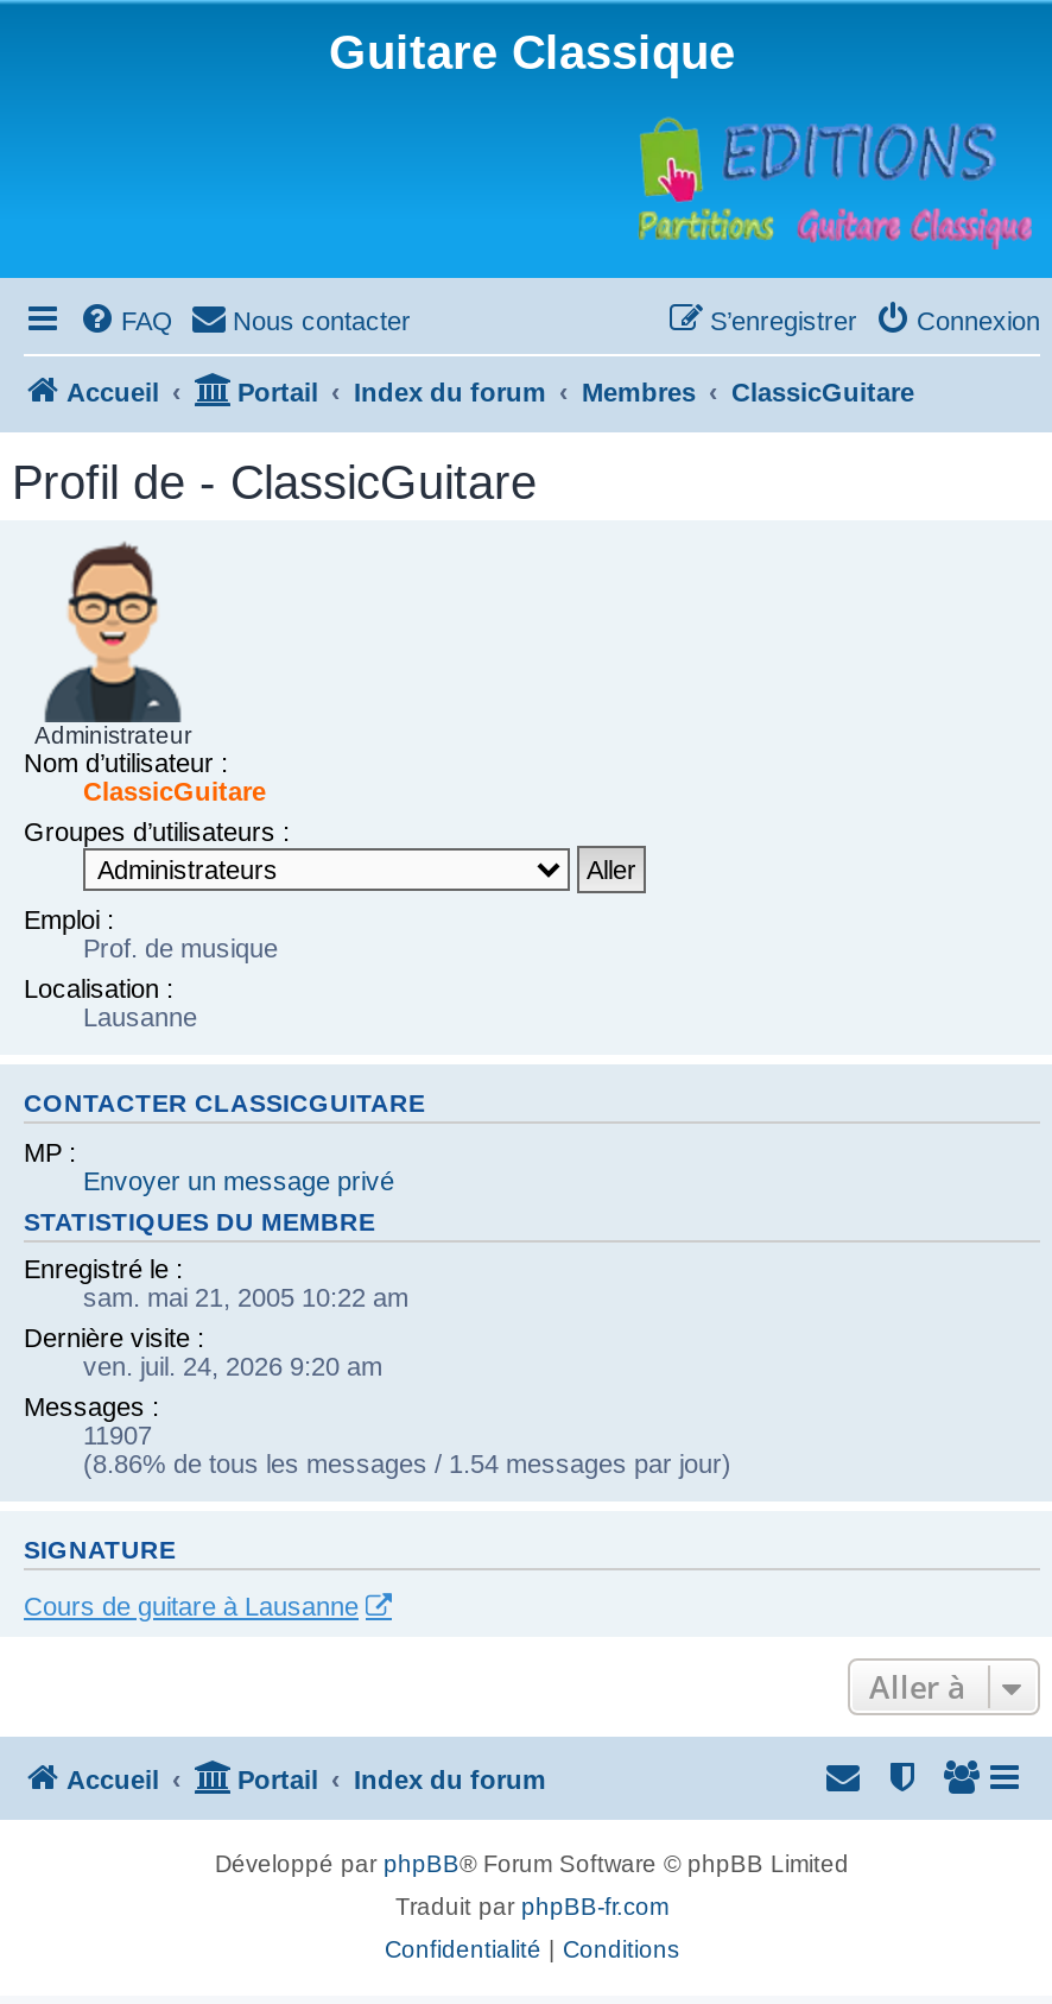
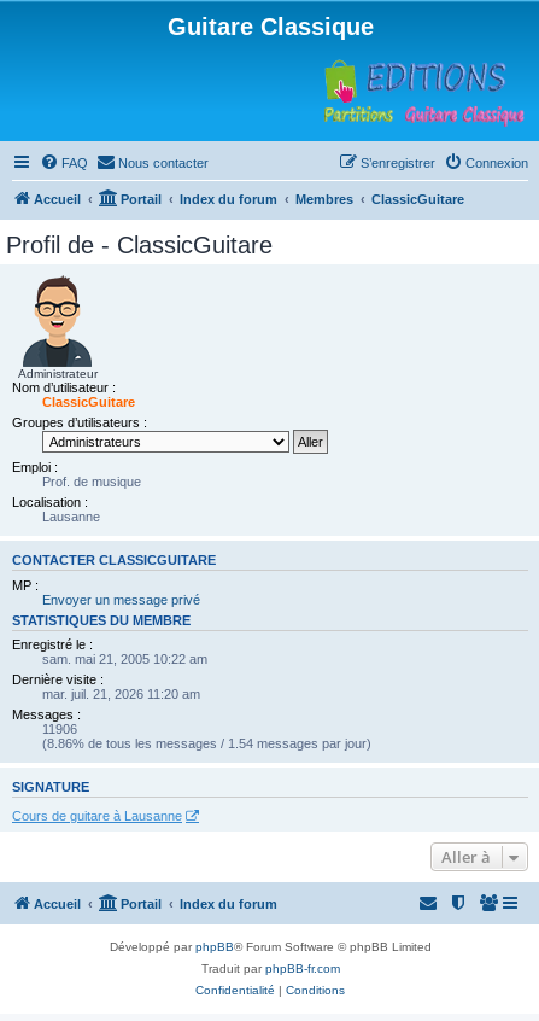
[83,1352,382,1380] ven. juil. 24, 2026 9:20 am -> [42,687,200,701] mar. juil. 21, 2026 11:20 am
[83,1421,152,1449] 11907 -> [42,722,77,736] 11906

